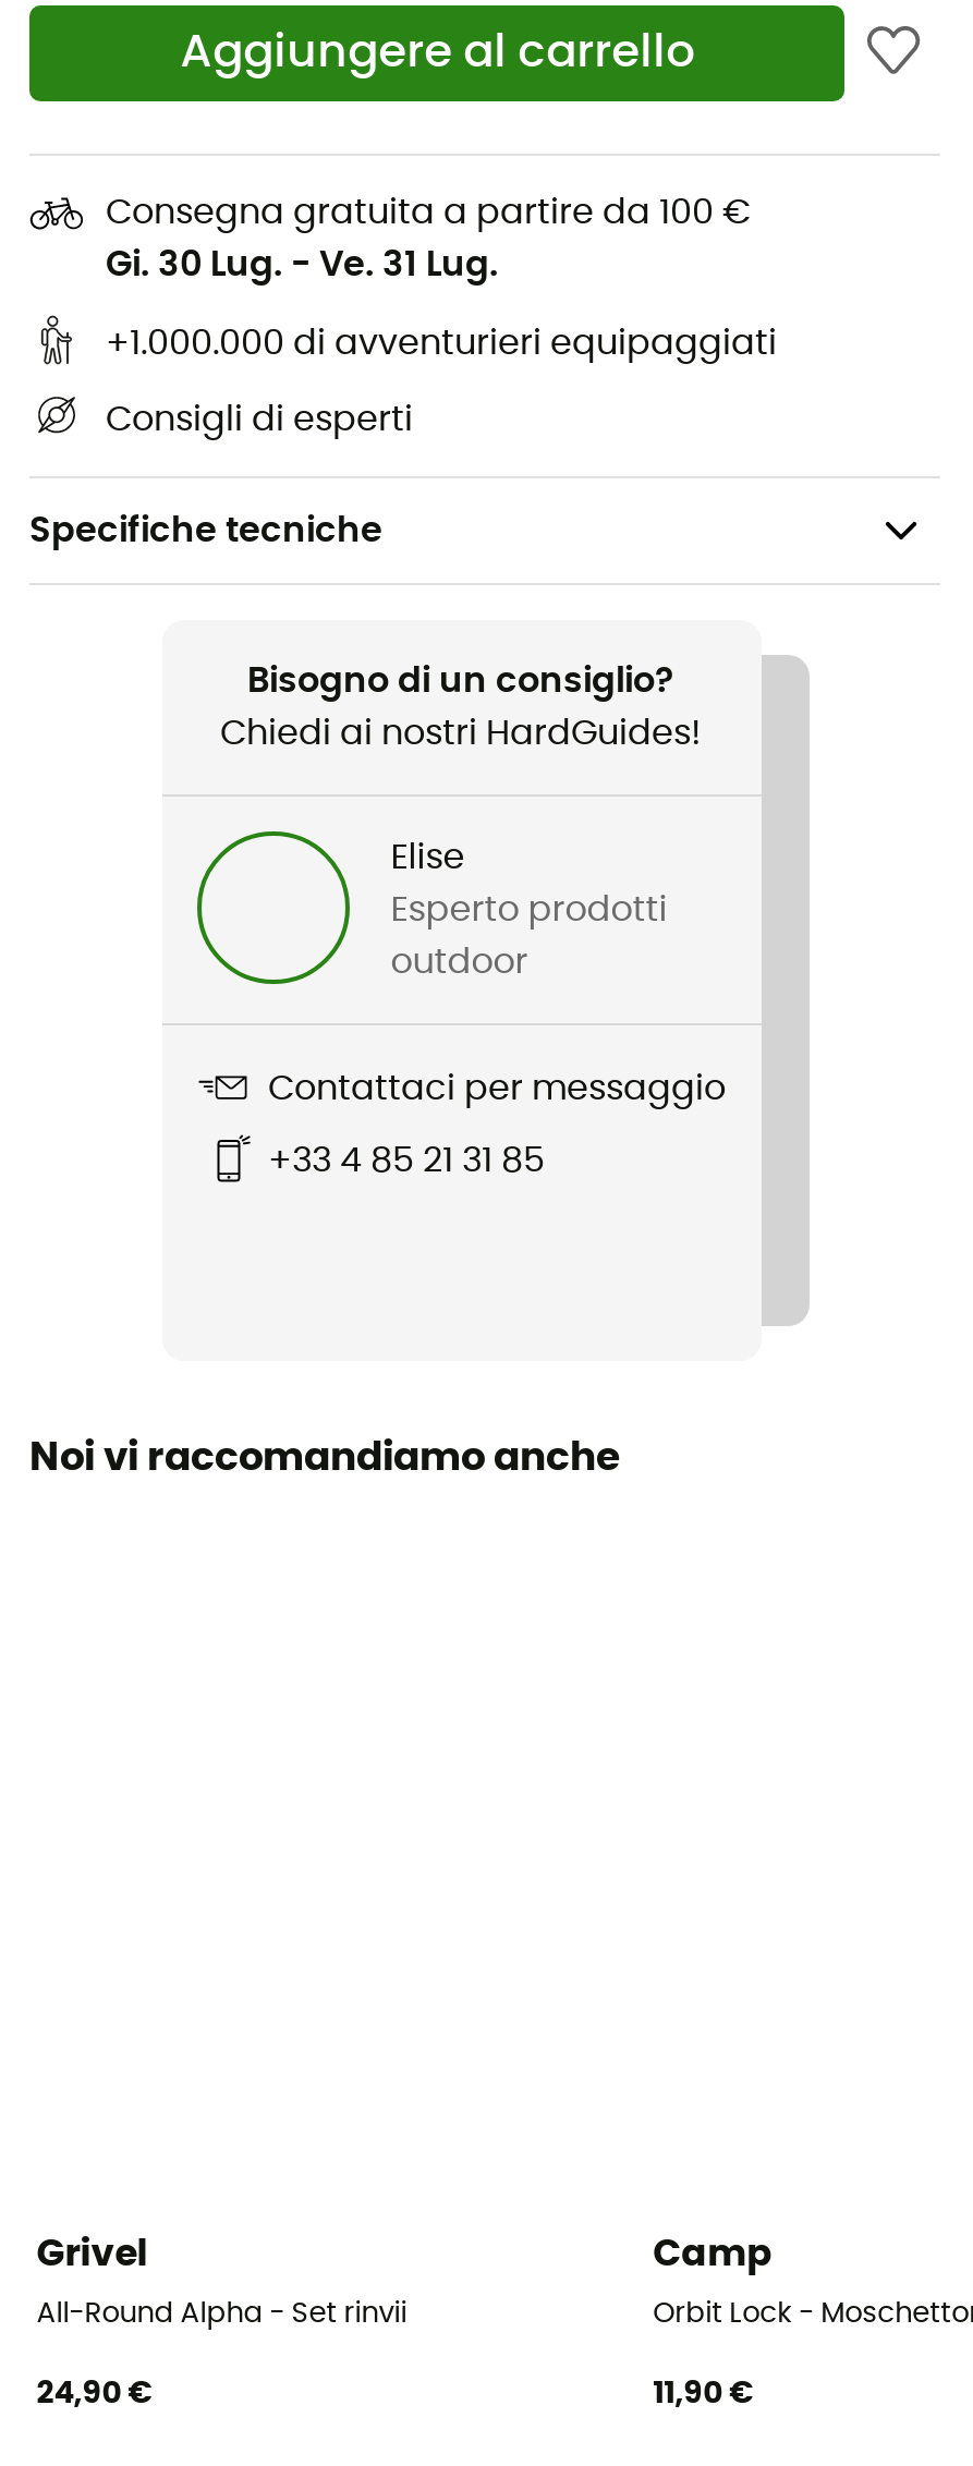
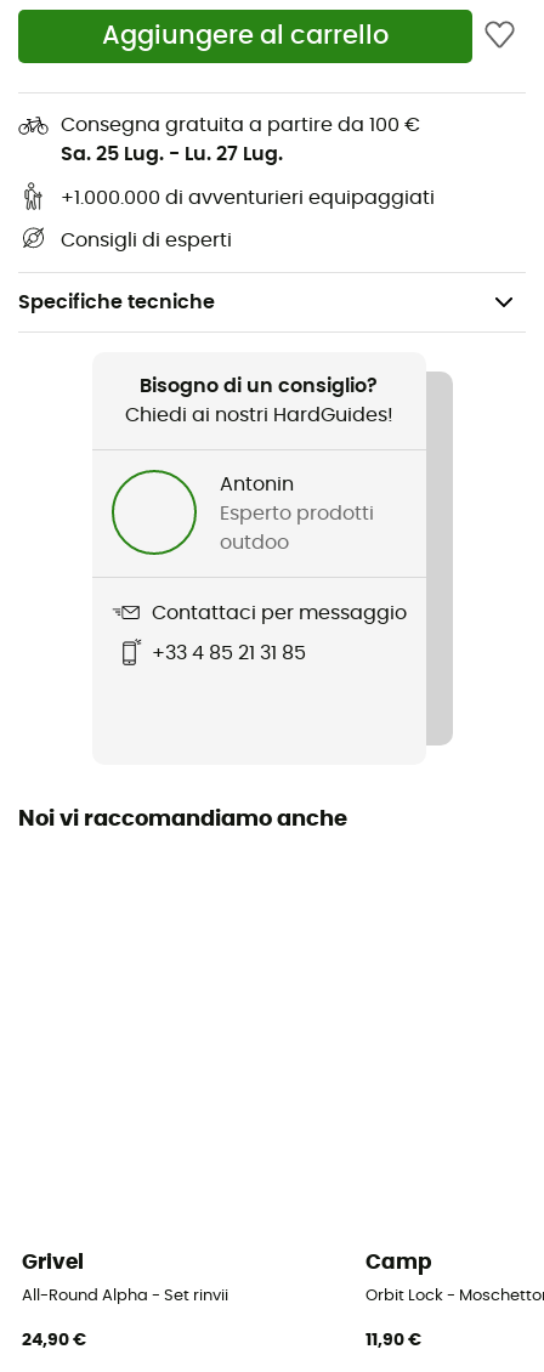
[106,247,498,282] Gi. 30 Lug. - Ve. 31 Lug. -> [61,144,283,164] Sa. 25 Lug. - Lu. 27 Lug.
[391,840,465,875] Elise -> [219,475,293,494] Antonin
[391,945,528,980] outdoor -> [219,533,289,553] outdoo

